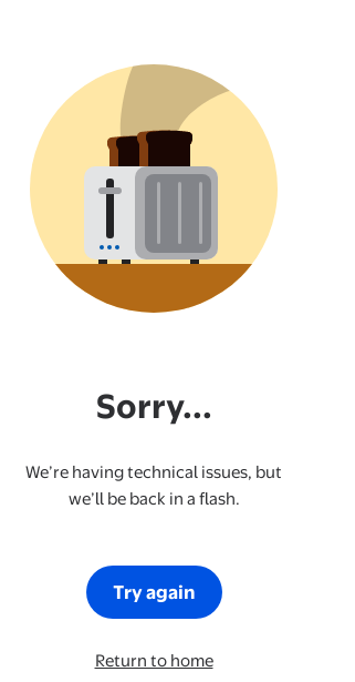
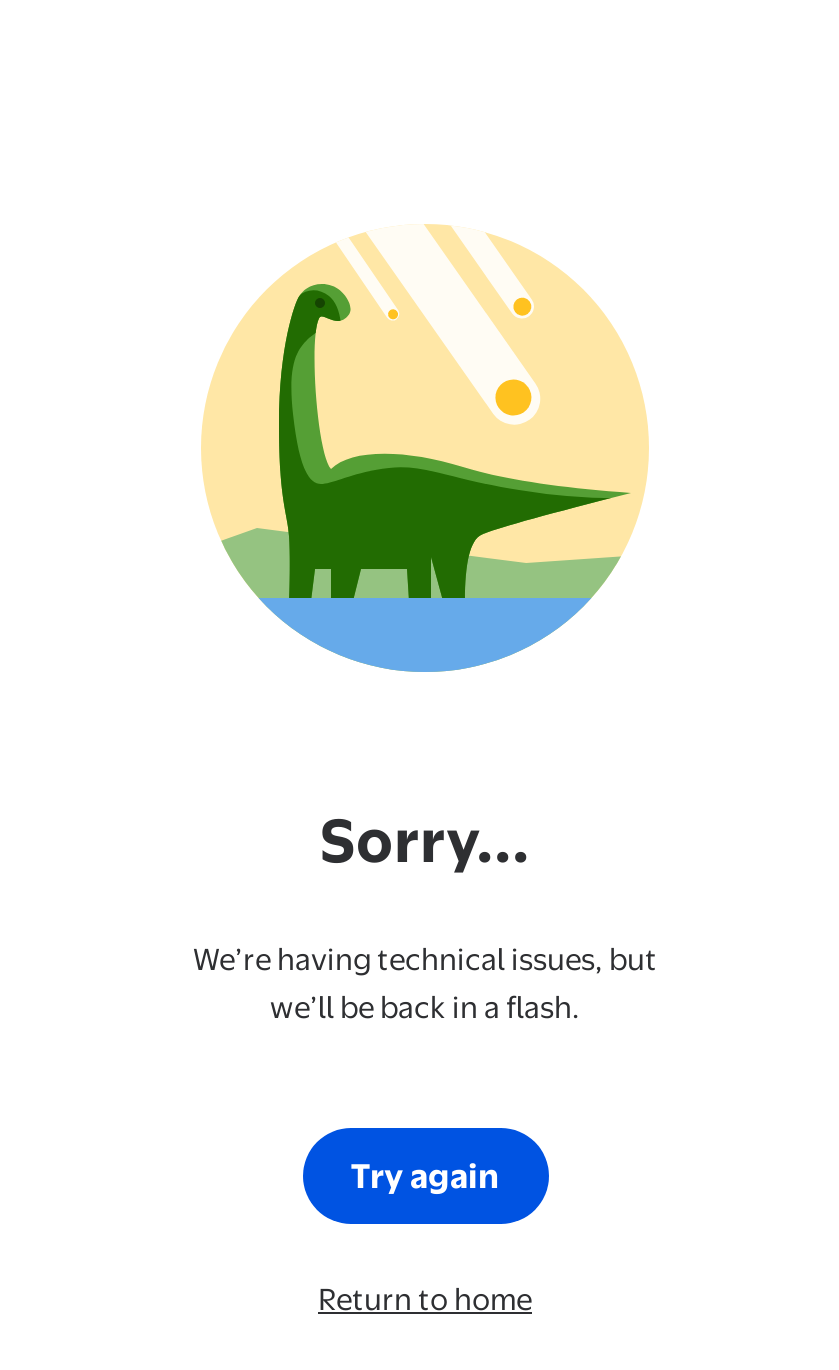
[42,64,263,314] [image] -> [221,226,629,674] [image]

